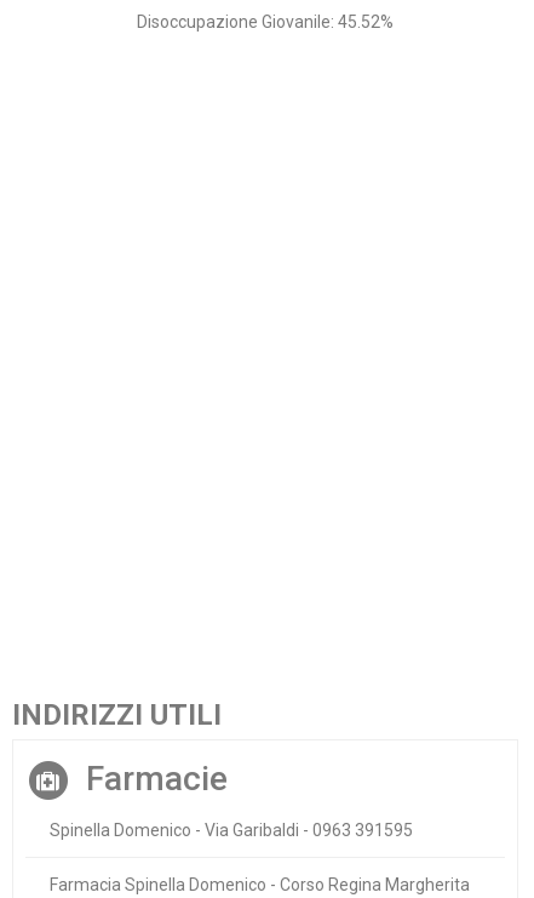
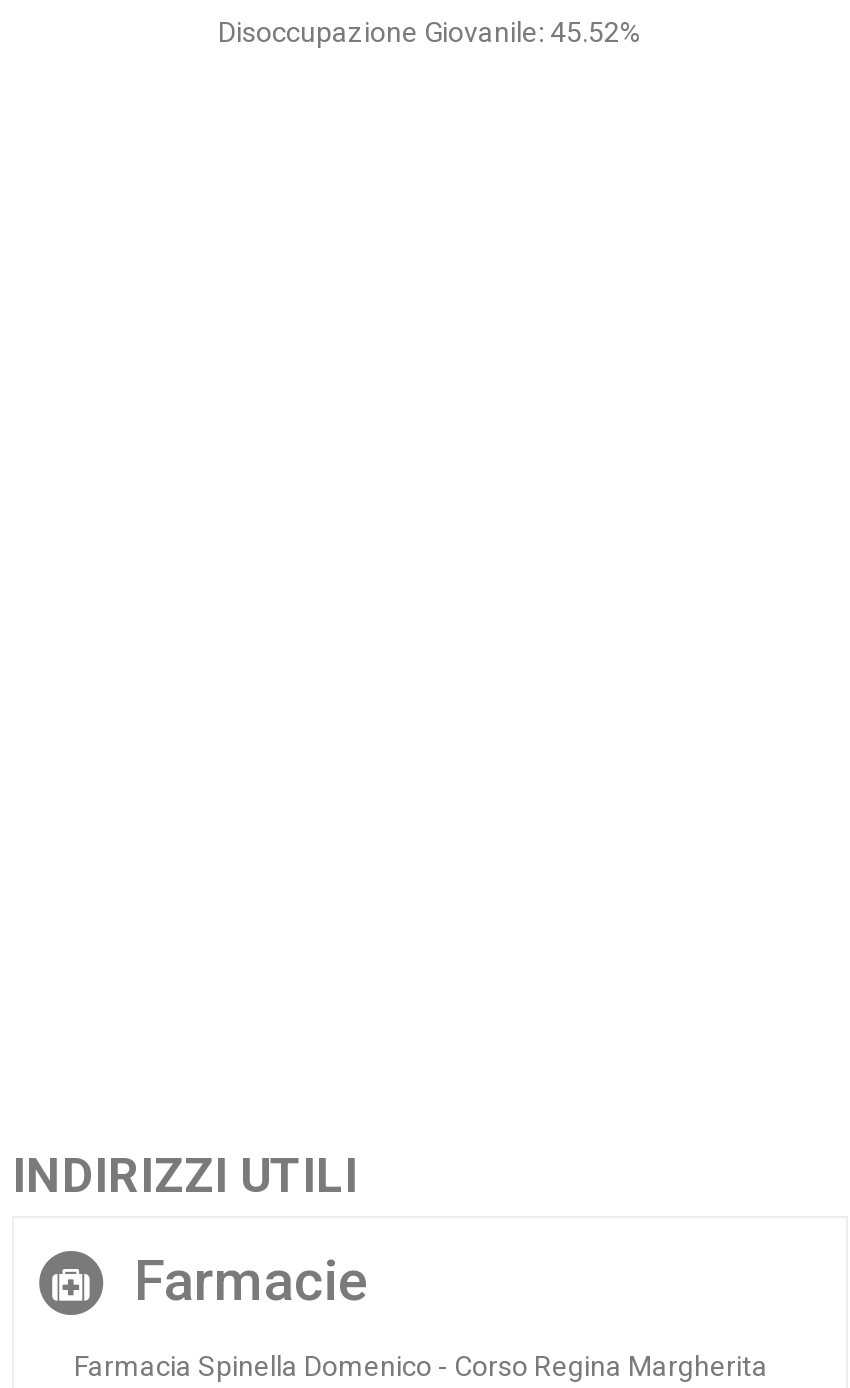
[50,821,413,840] Spinella Domenico - Via Garibaldi - 0963 391595 -> none

